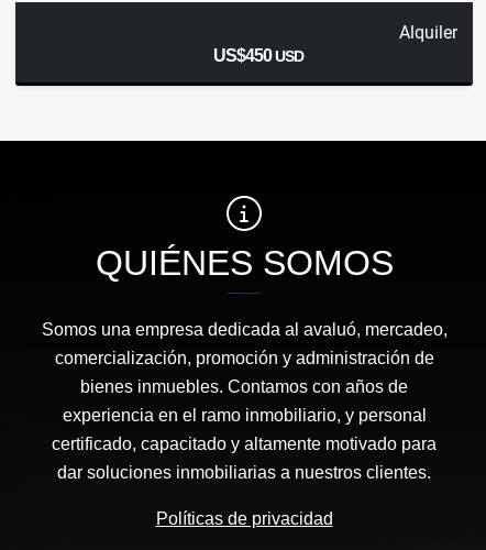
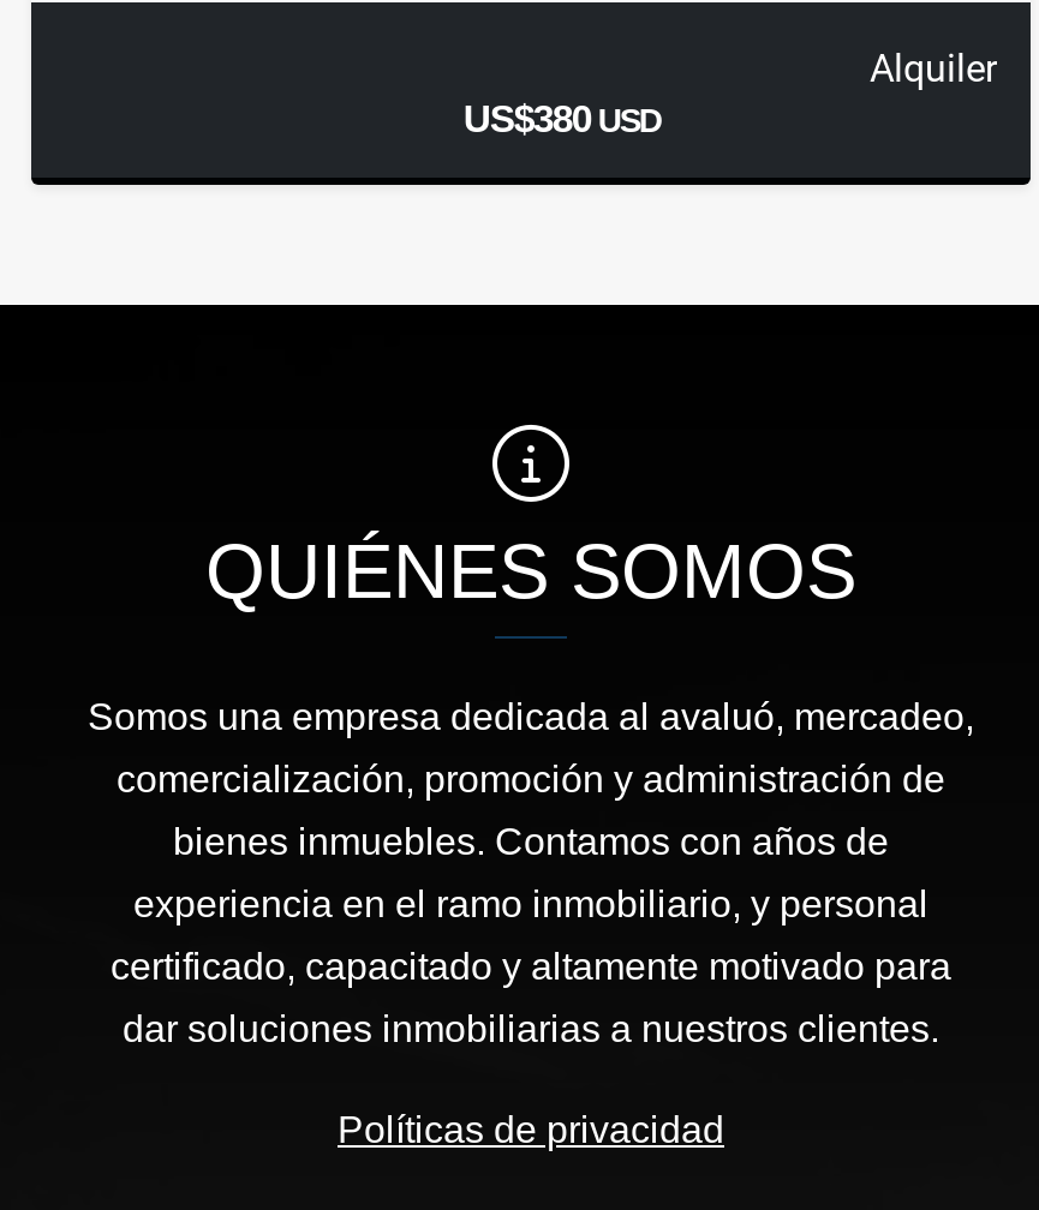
[213,46,303,65] US$450 USD -> [463,99,660,140] US$380 USD

